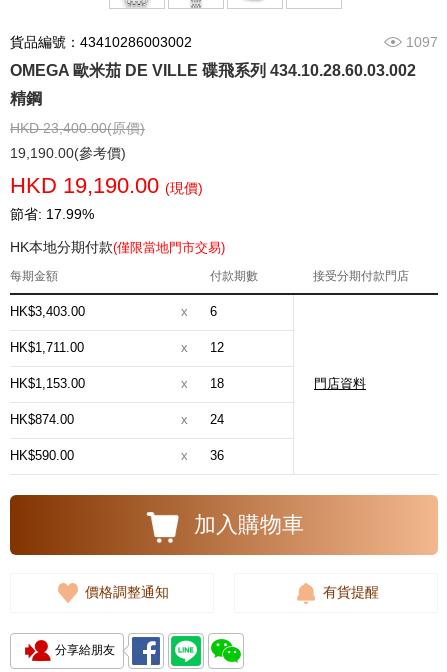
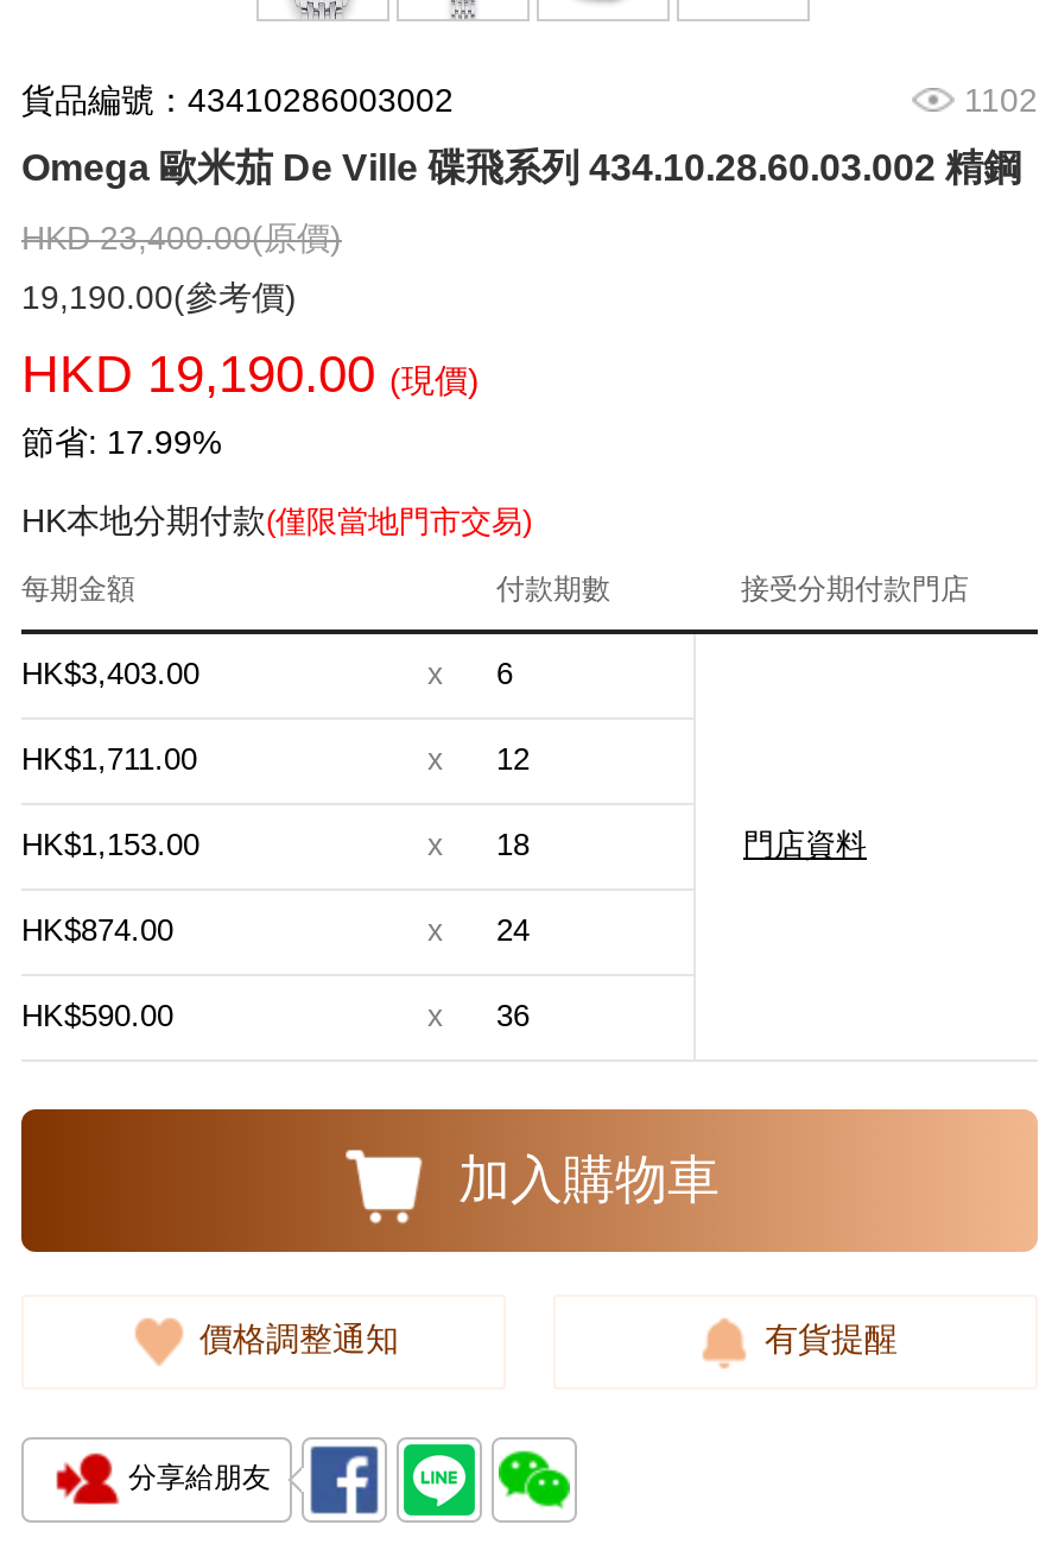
[10,34,438,107] 1097 | OMEGA 歐米茄 DE VILLE 碟飛系列 434.10.28.60.03.002 | 精鋼 -> [21,82,1038,189] 1102 | Omega 歐米茄 De Ville 碟飛系列 434.10.28.60.03.002 精鋼

